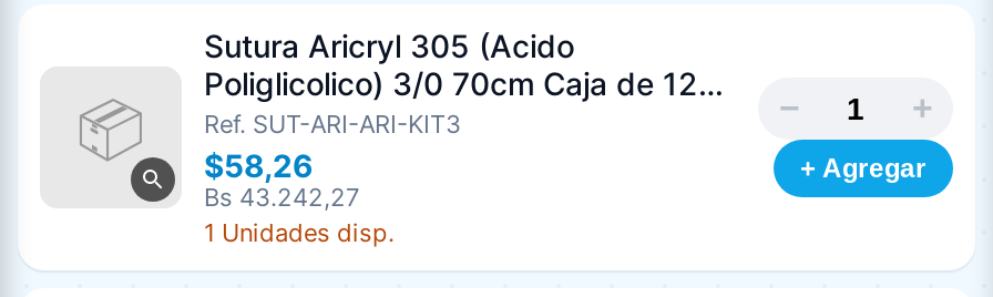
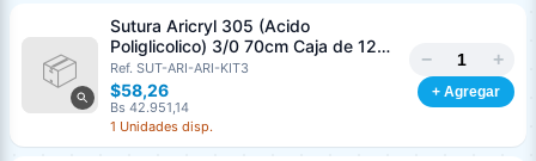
[204,182,359,213] Bs 43.242,27 -> [110,99,189,116] Bs 42.951,14

